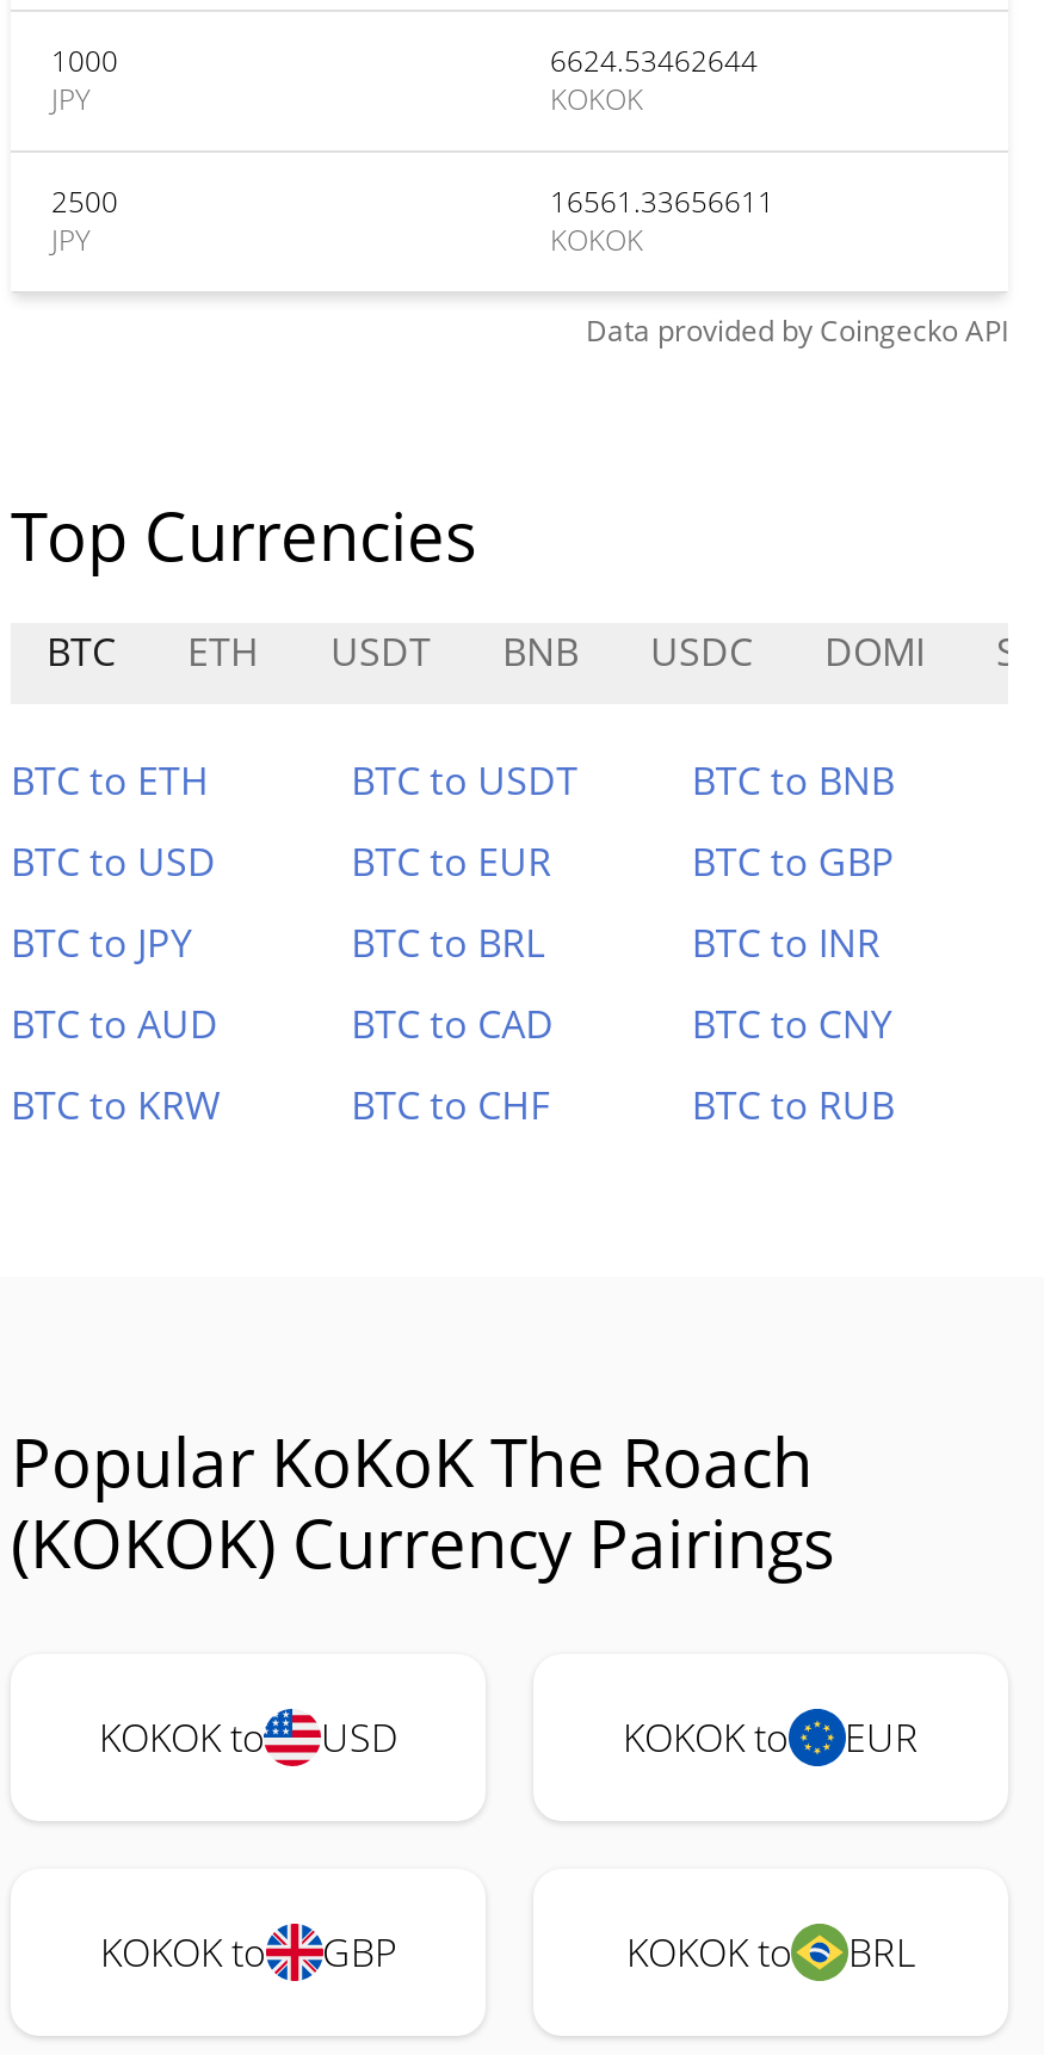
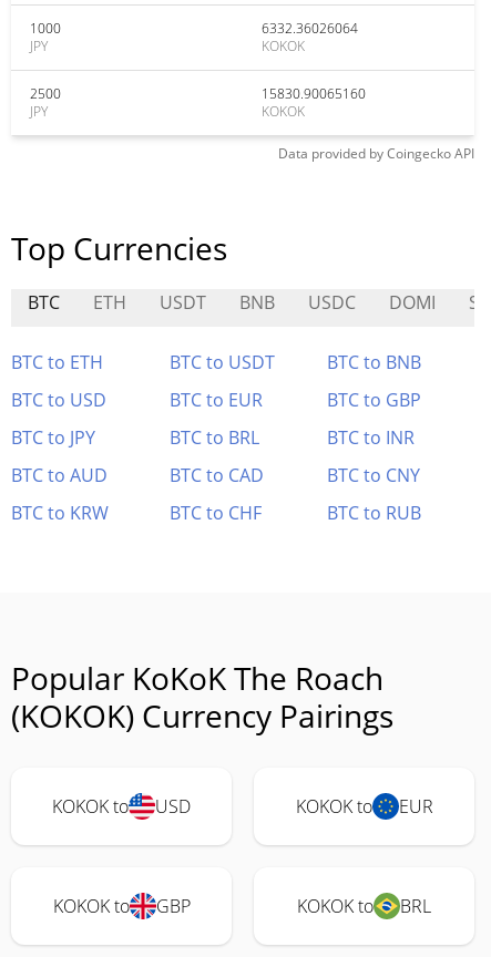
[550,41,758,81] 6624.53462644 -> [262,19,358,38] 6332.36026064
[550,181,774,222] 16561.33656611 -> [262,84,366,103] 15830.90065160

